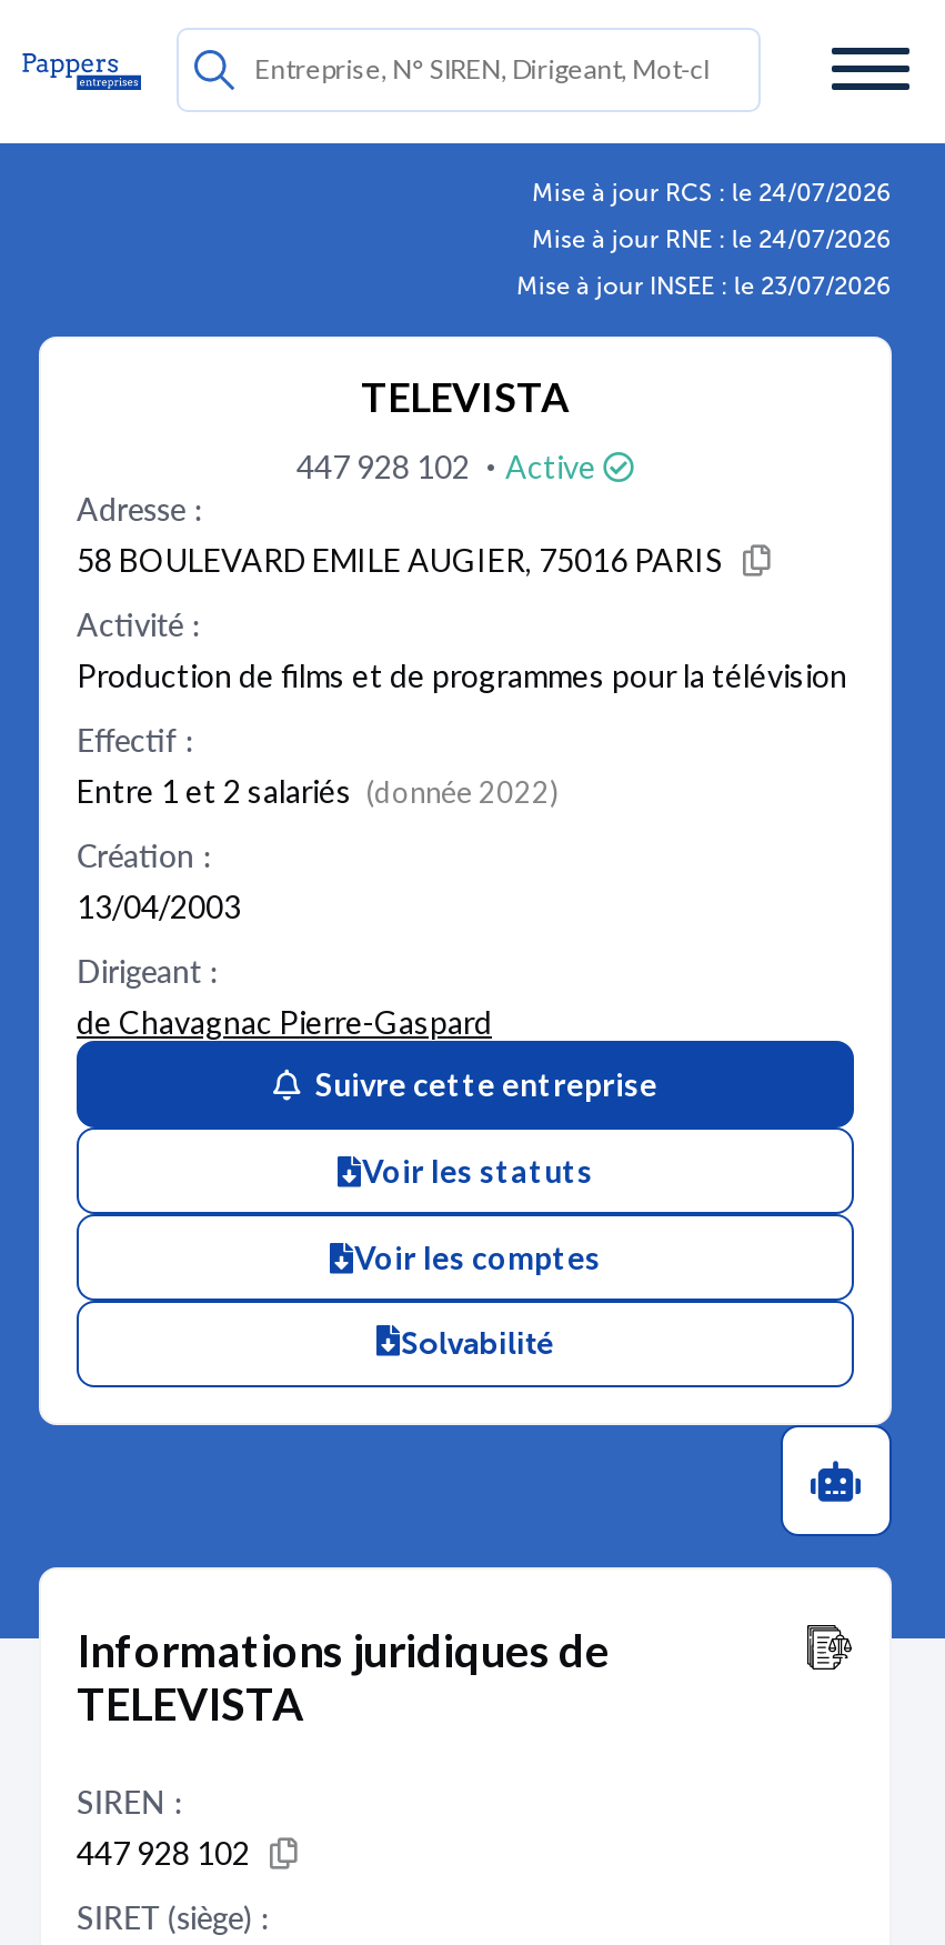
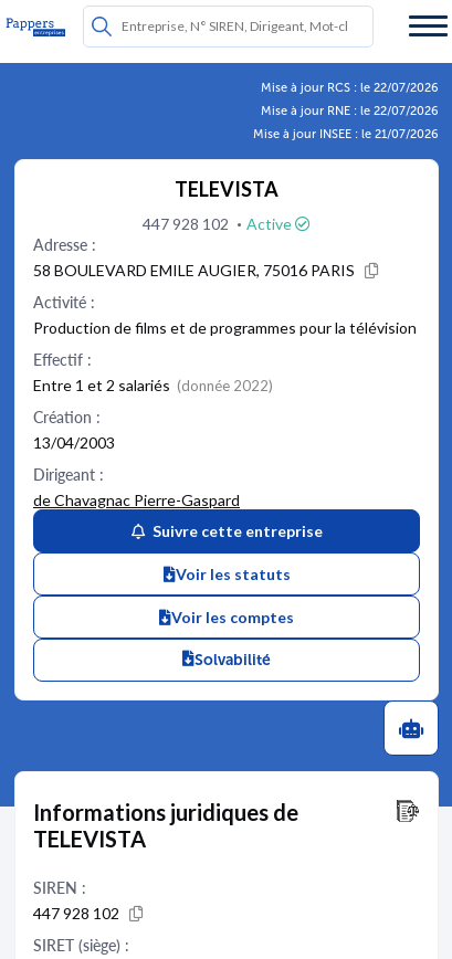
[532,179,892,208] Mise à jour RCS : le 24/07/2026 -> [261,81,439,95] Mise à jour RCS : le 22/07/2026
[532,225,892,254] Mise à jour RNE : le 24/07/2026 -> [261,104,439,118] Mise à jour RNE : le 22/07/2026
[516,272,892,301] Mise à jour INSEE : le 23/07/2026 -> [253,127,439,141] Mise à jour INSEE : le 21/07/2026

